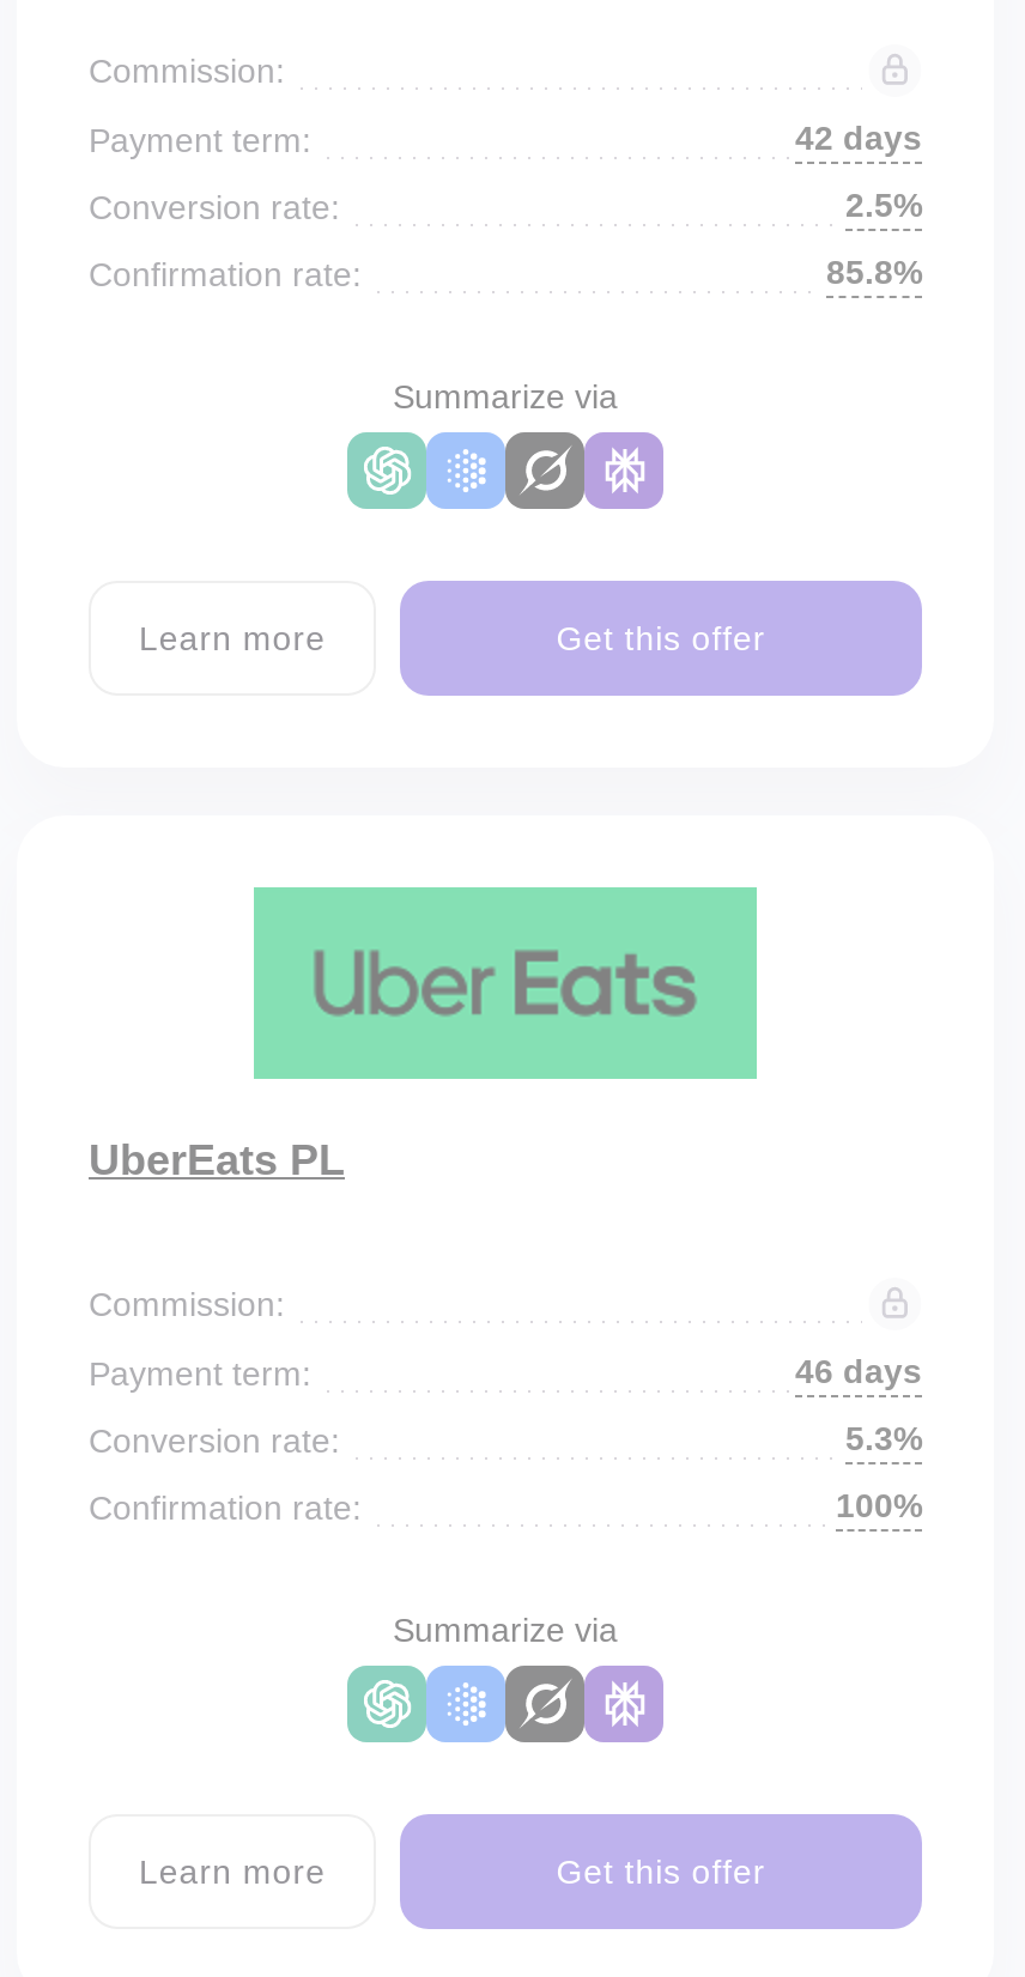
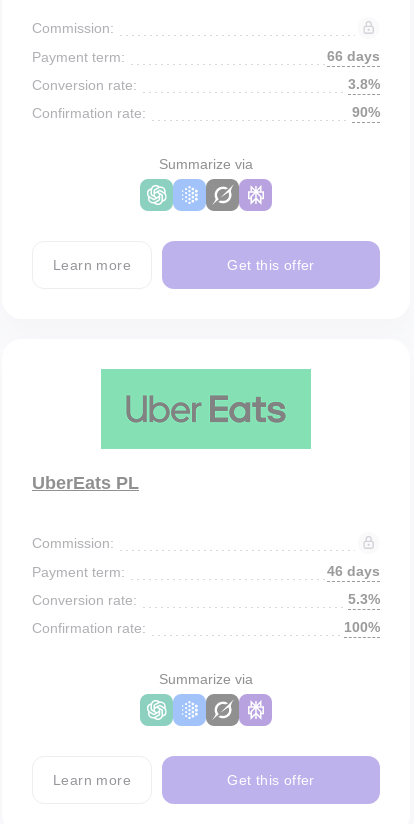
[795,119,922,157] 42 days -> [327,48,380,64] 66 days
[845,186,922,224] 2.5% -> [348,76,380,92] 3.8%
[826,253,922,291] 85.8% -> [352,104,380,120] 90%

